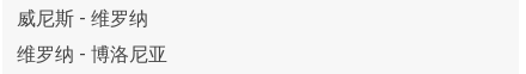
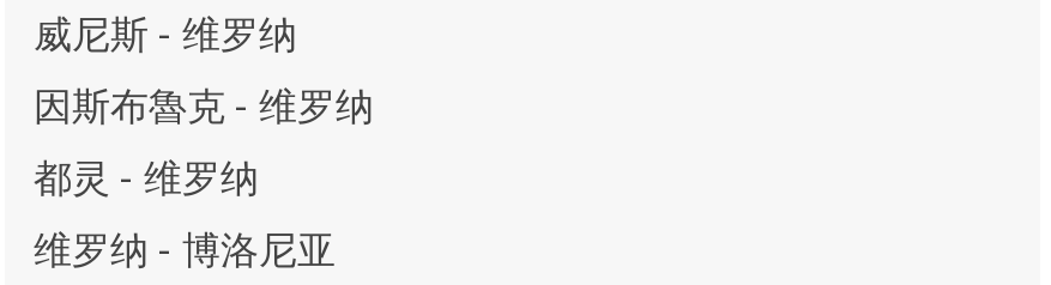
none -> [34,85,374,202] 因斯布魯克 - 维罗纳 | 都灵 - 维罗纳

